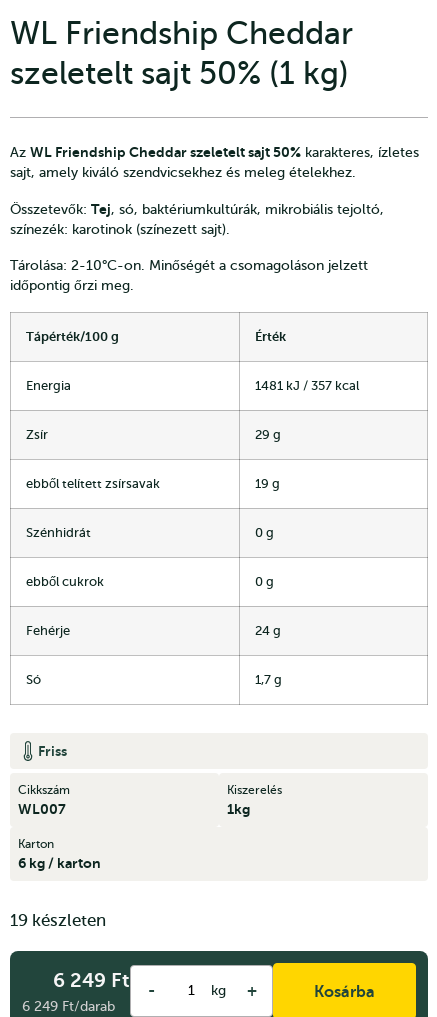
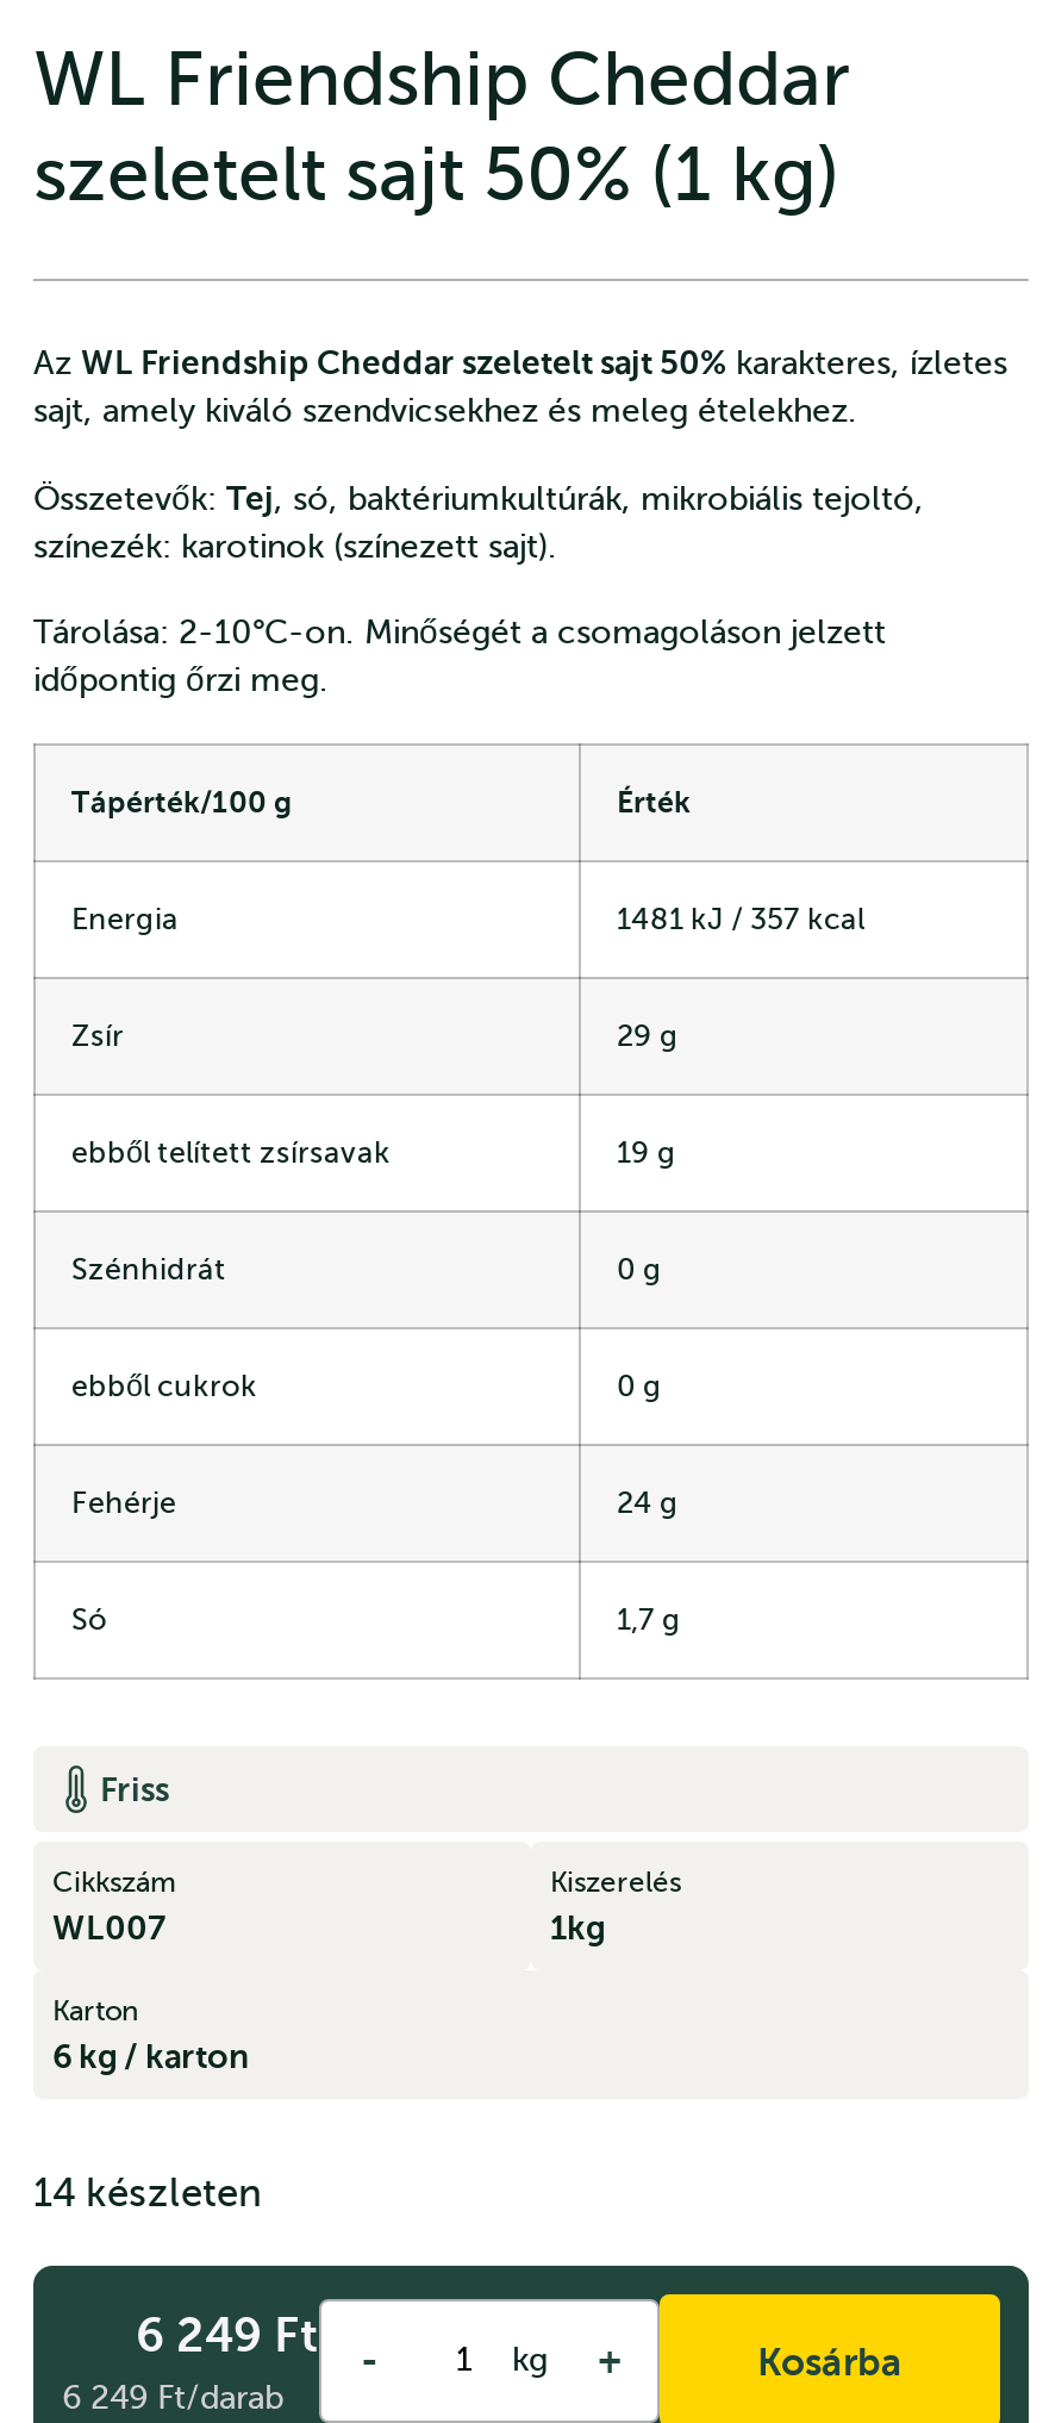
[10,911,106,930] 19 készleten -> [33,2170,262,2215] 14 készleten

